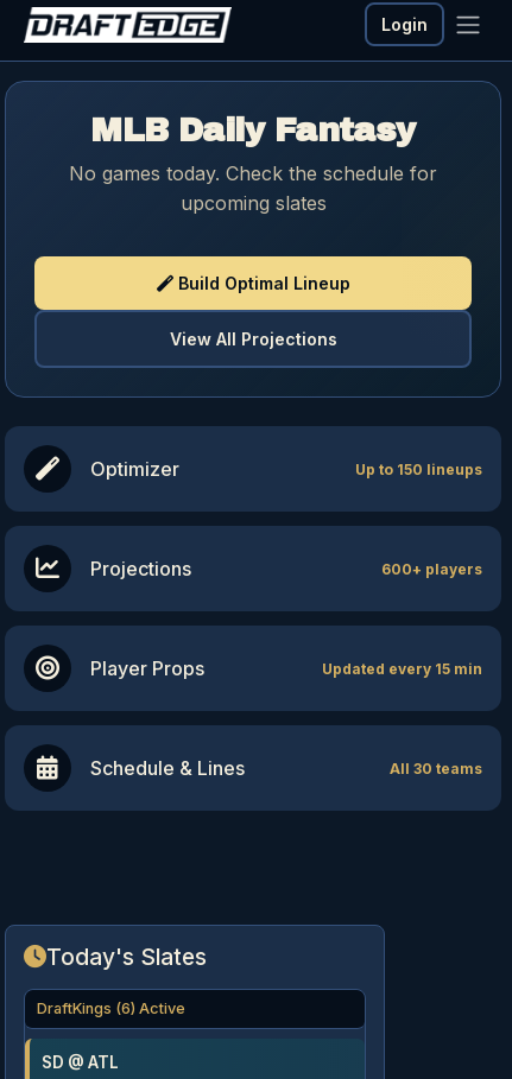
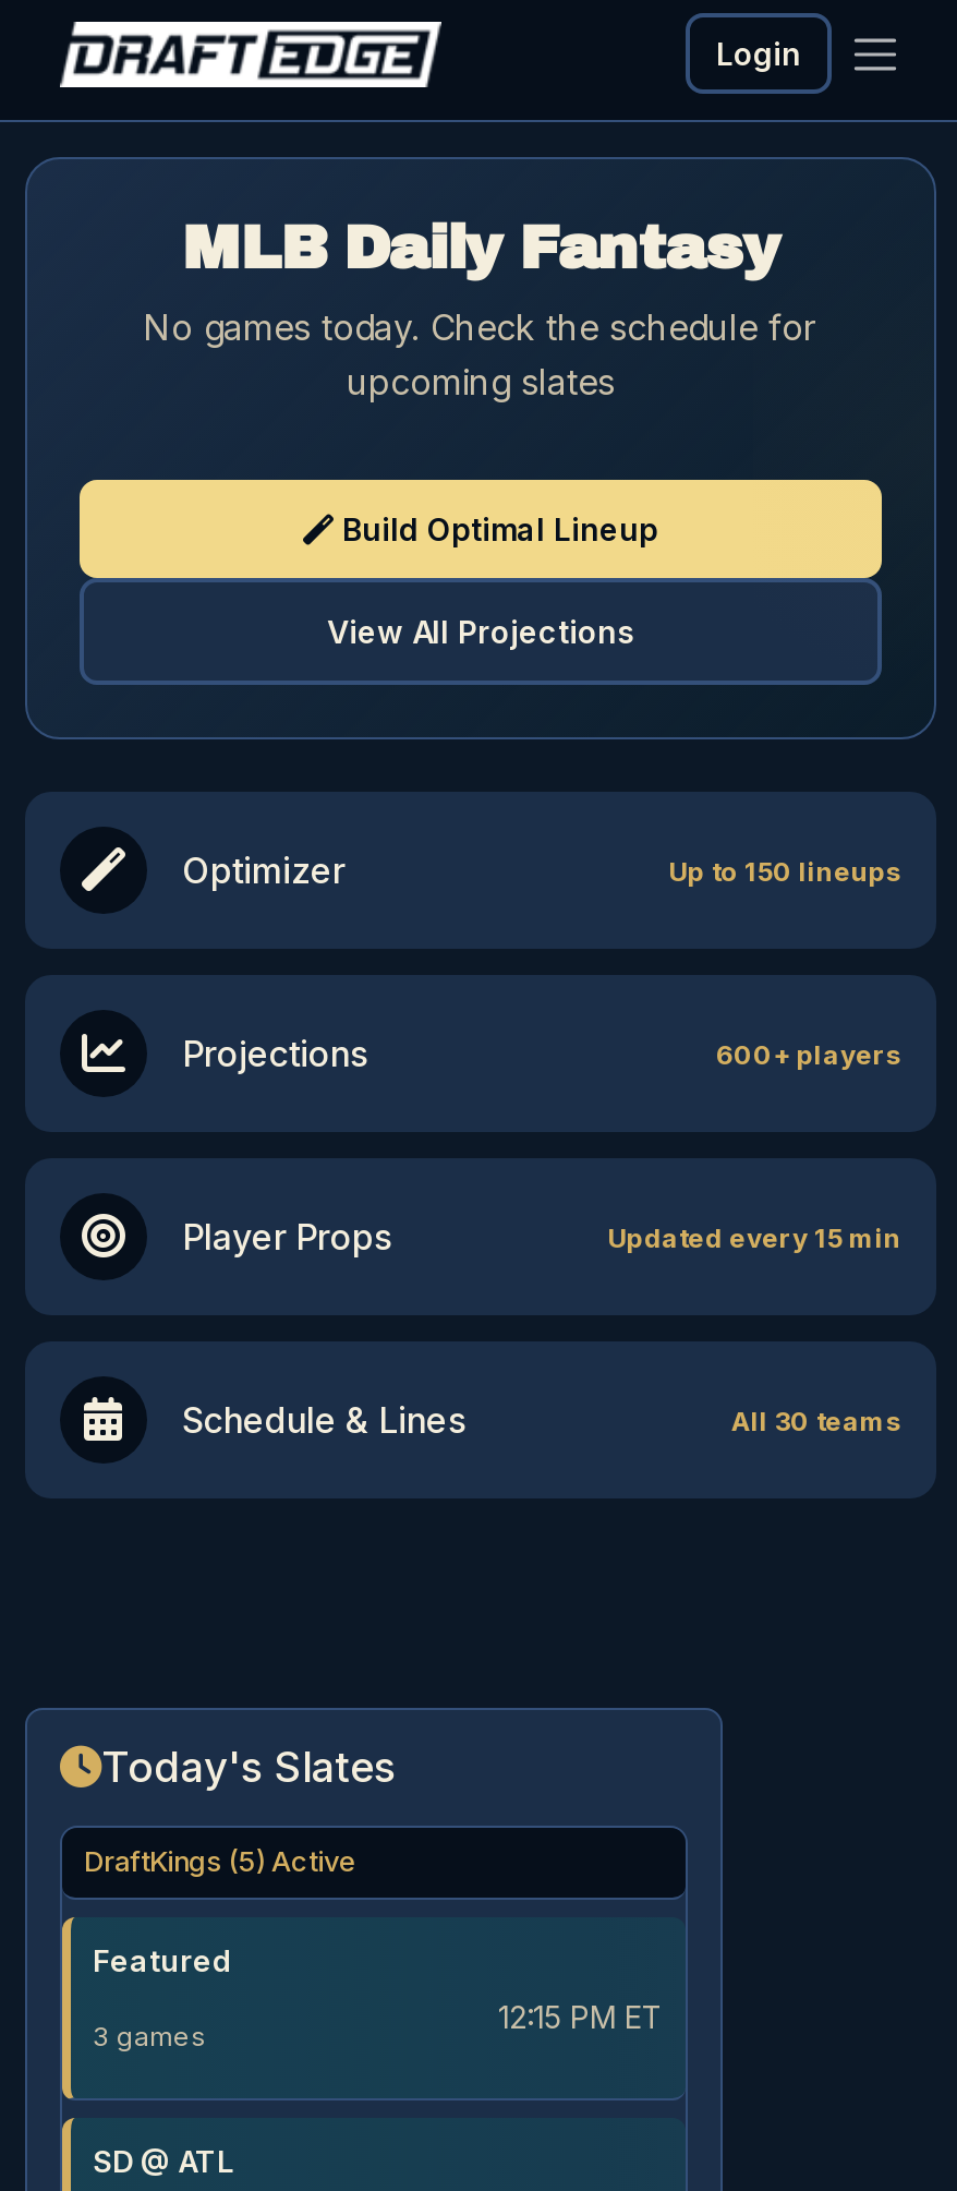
[37,999,185,1017] DraftKings (6) Active -> [84,1845,664,2051] DraftKings (5) Active | Featured | 3 games | 12:15 PM ET

